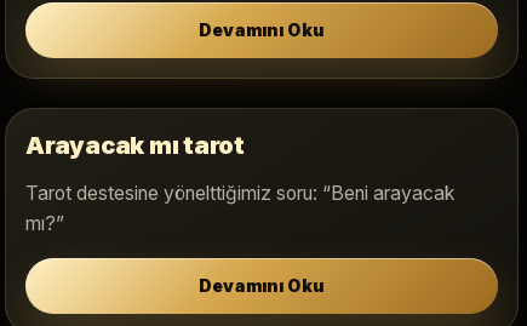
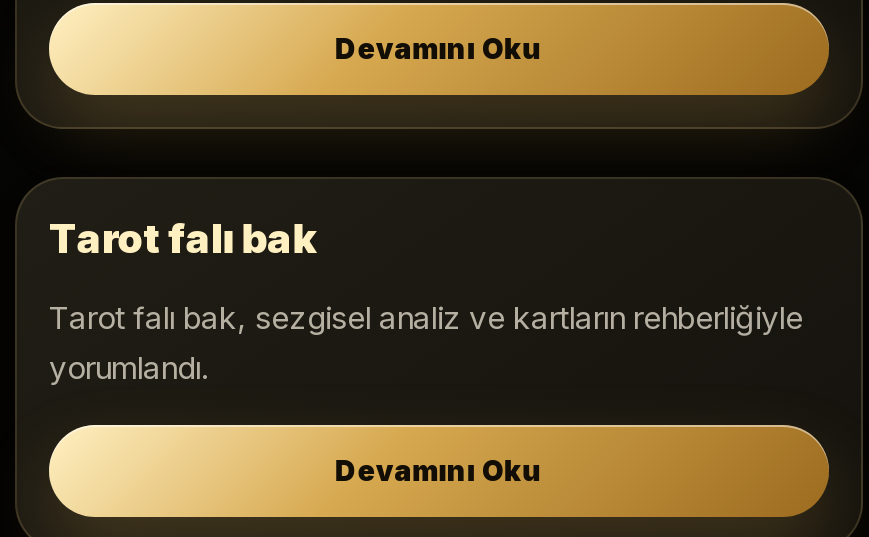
[25,130,244,159] Arayacak mı tarot -> [49,214,316,262] Tarot falı bak
[25,182,456,235] Tarot destesine yönelttiğimiz soru: “Beni arayacak | mı?” -> [49,300,803,388] Tarot falı bak, sezgisel analiz ve kartların rehberliğiyle | yorumlandı.

